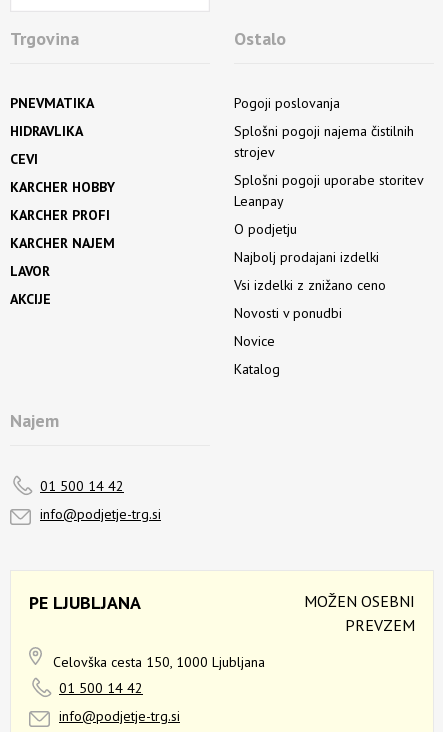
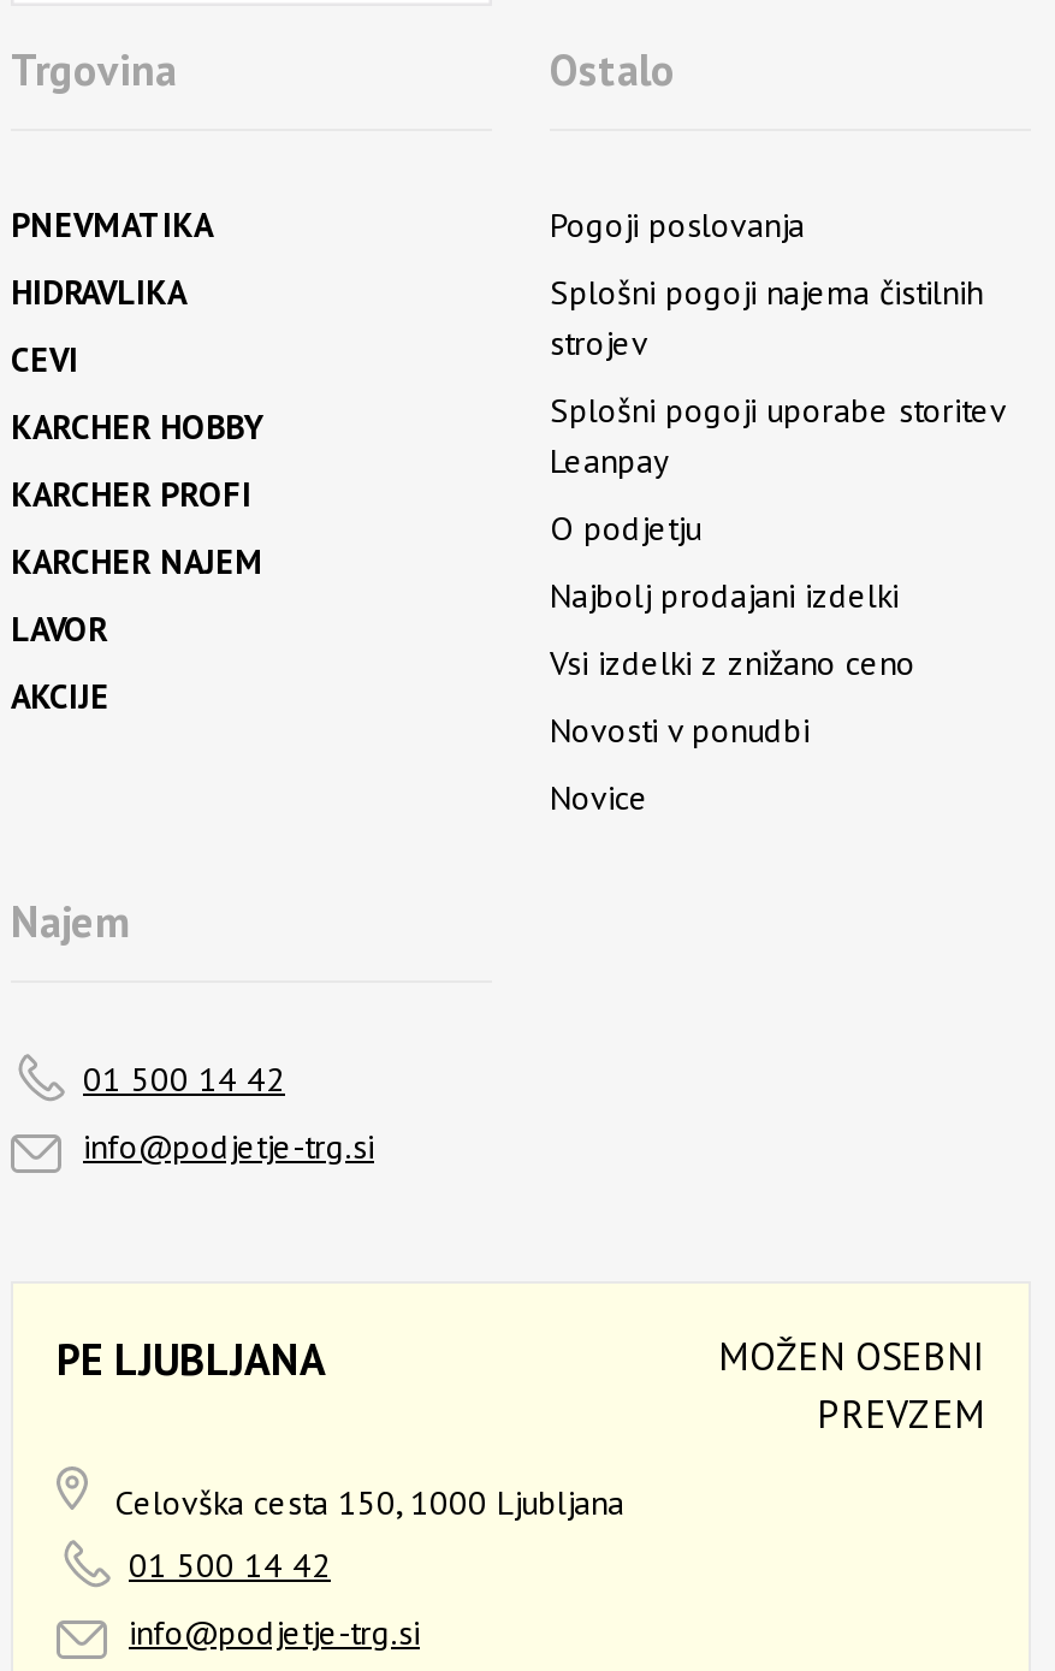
[234,360,280,378] Katalog -> none

